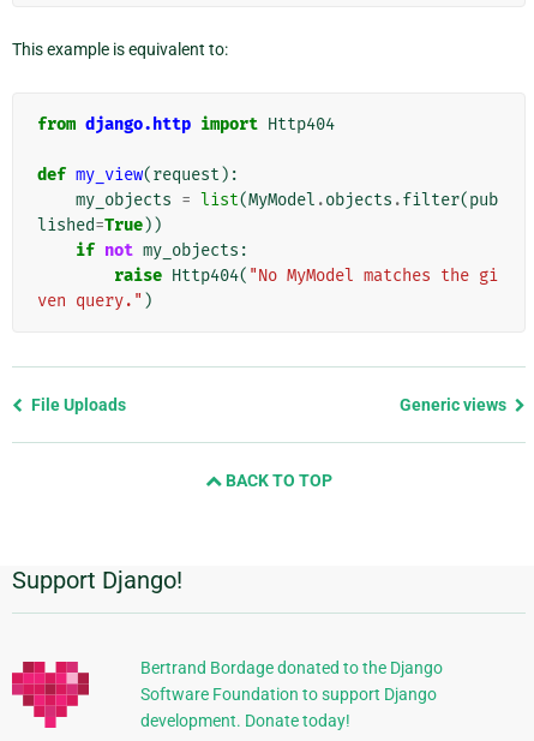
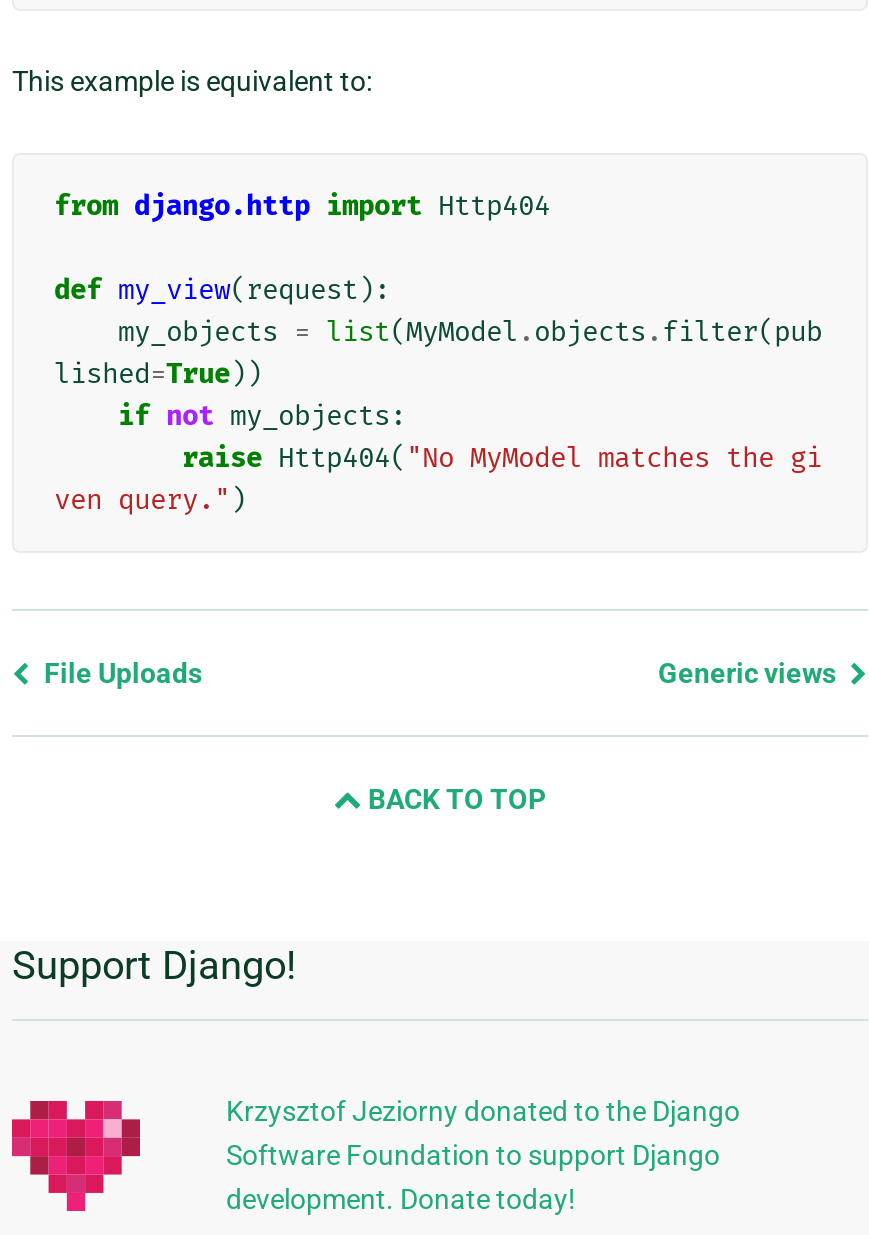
[140,658,443,677] Bertrand Bordage donated to the Django -> [226,1095,740,1127] Krzysztof Jeziorny donated to the Django

